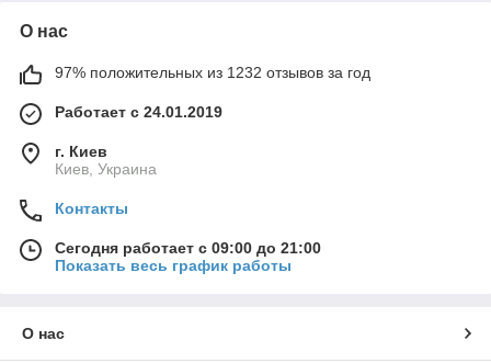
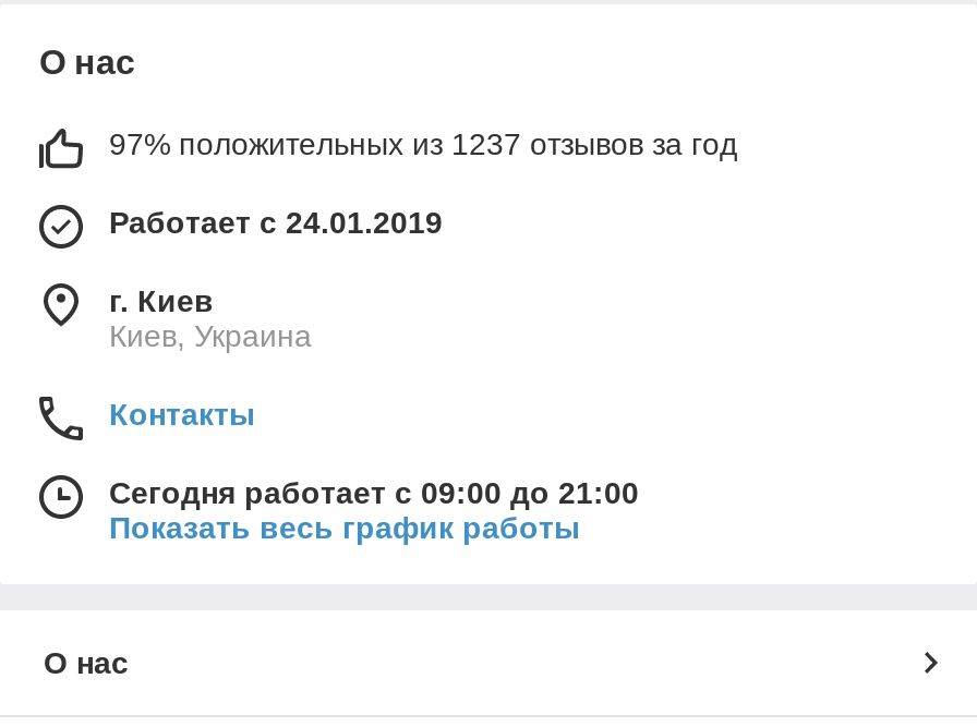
[55,63,370,81] 97% положительных из 1232 отзывов за год -> [109,126,737,161] 97% положительных из 1237 отзывов за год

